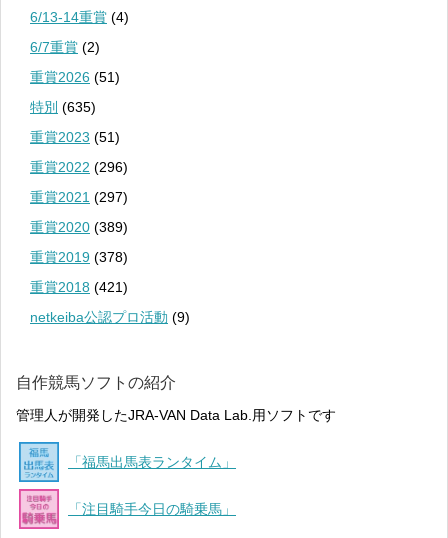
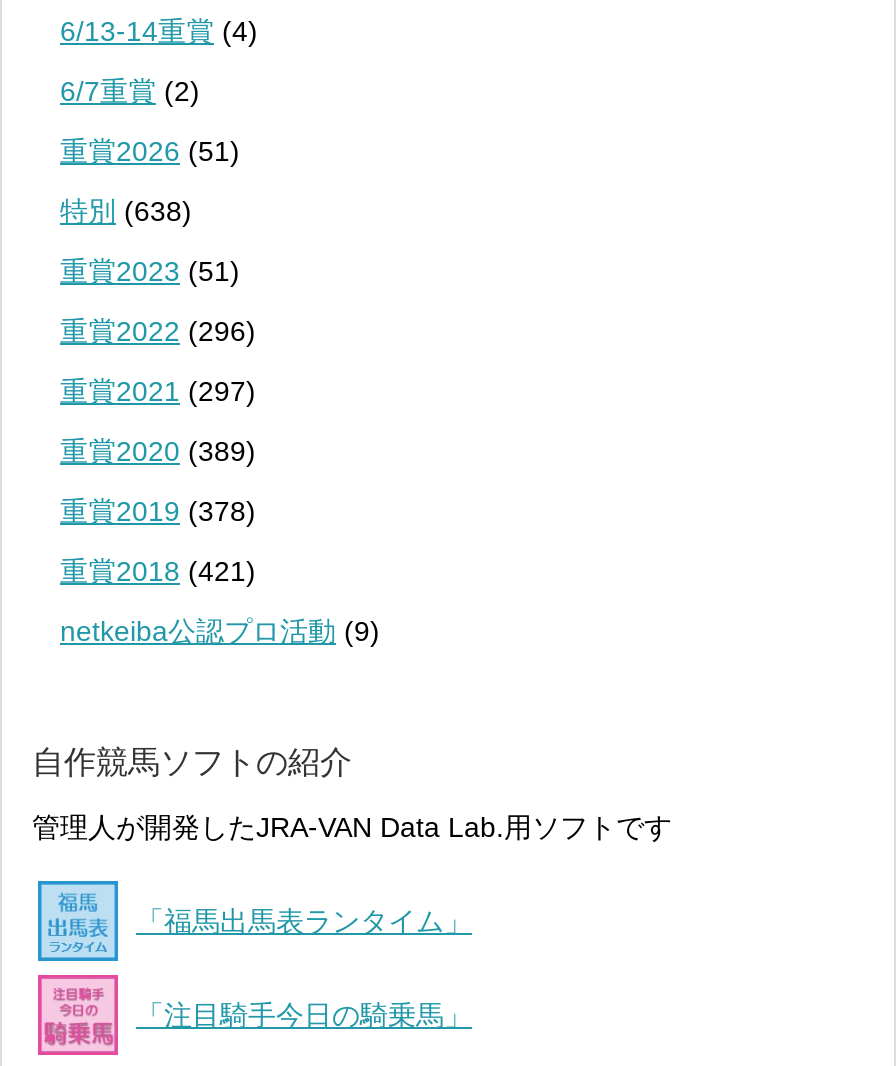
[30,99,96,115] 特別(635) -> [60,195,192,227] 特別(638)

